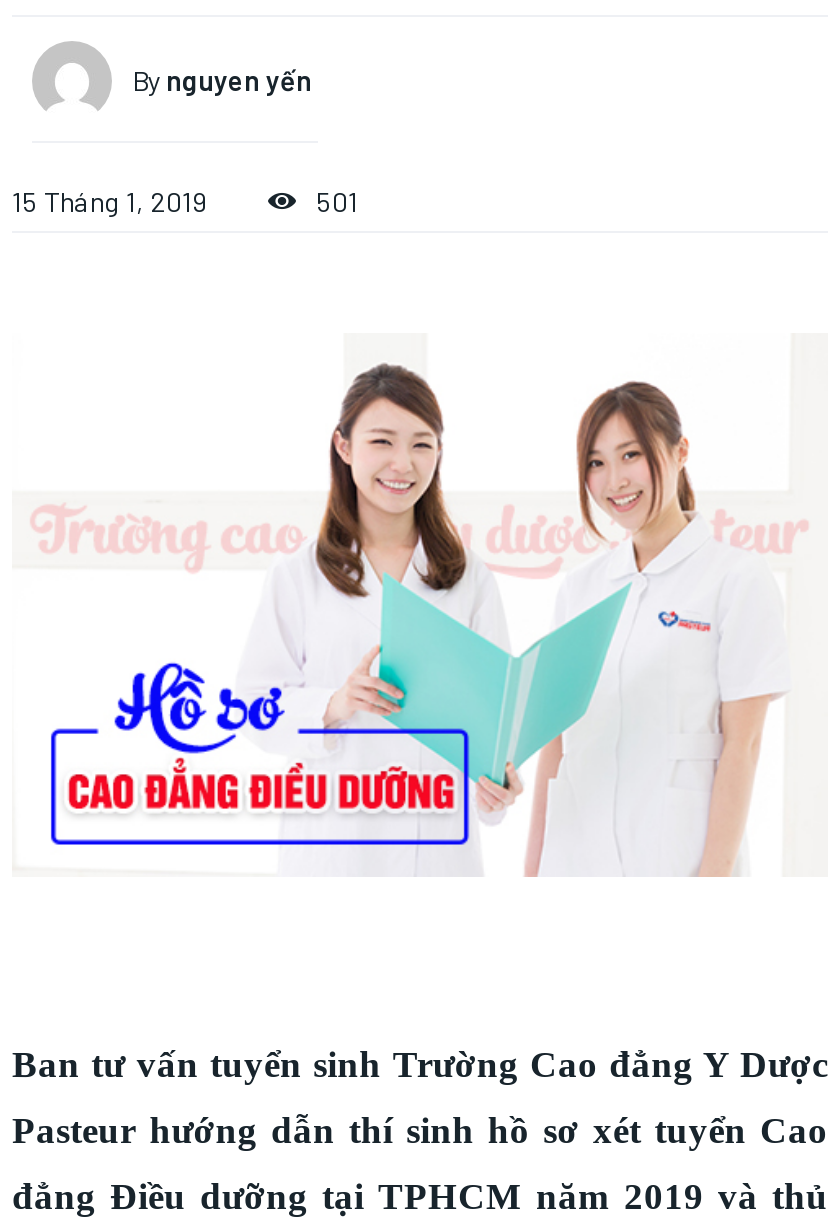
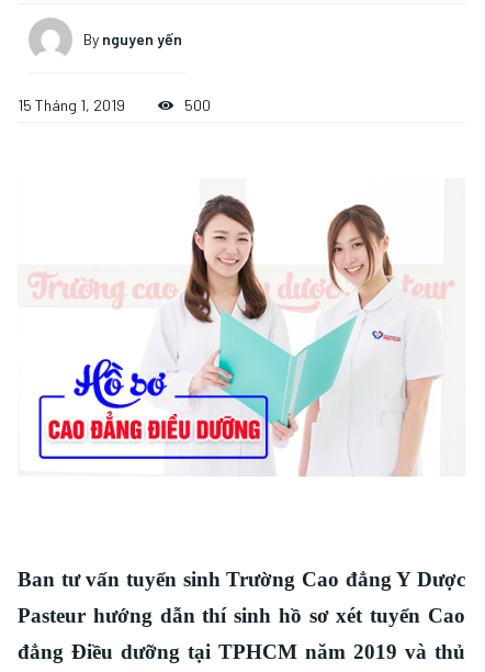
[316,185,358,219] 501 -> [184,97,211,115] 500

